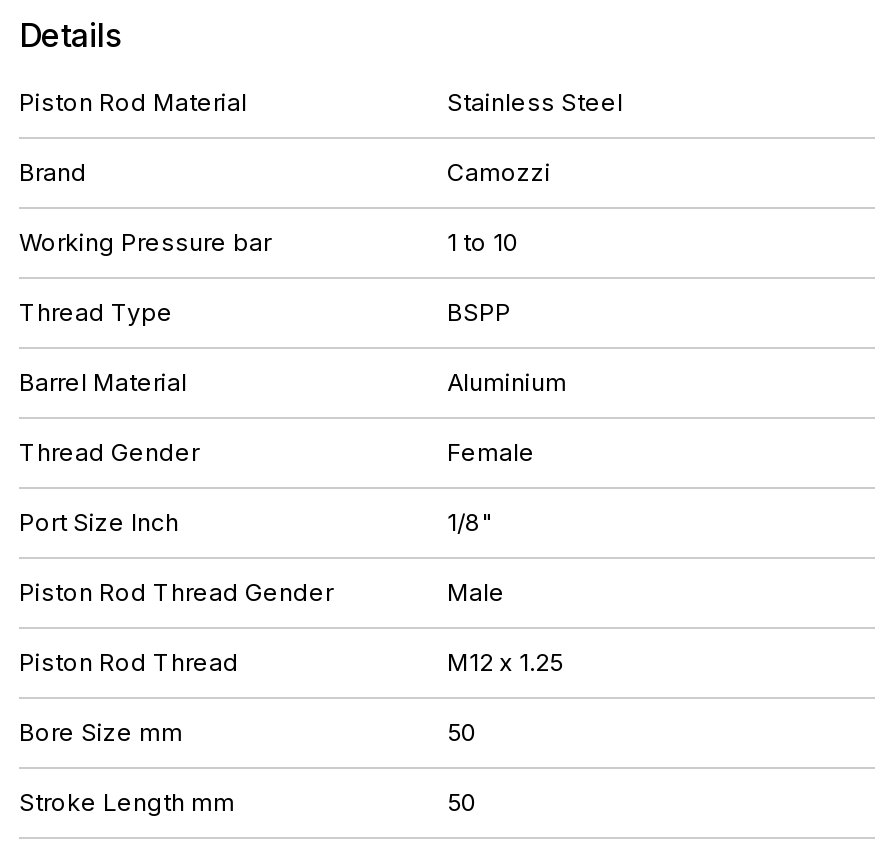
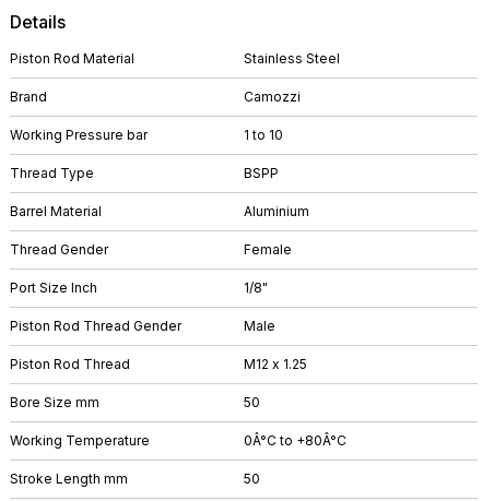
none -> [10,432,346,449] Working Temperature | 0Â°C to +80Â°C

